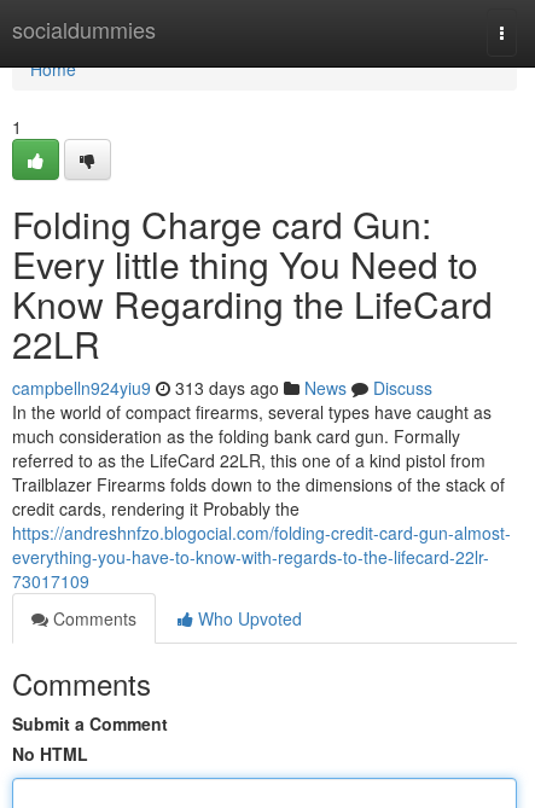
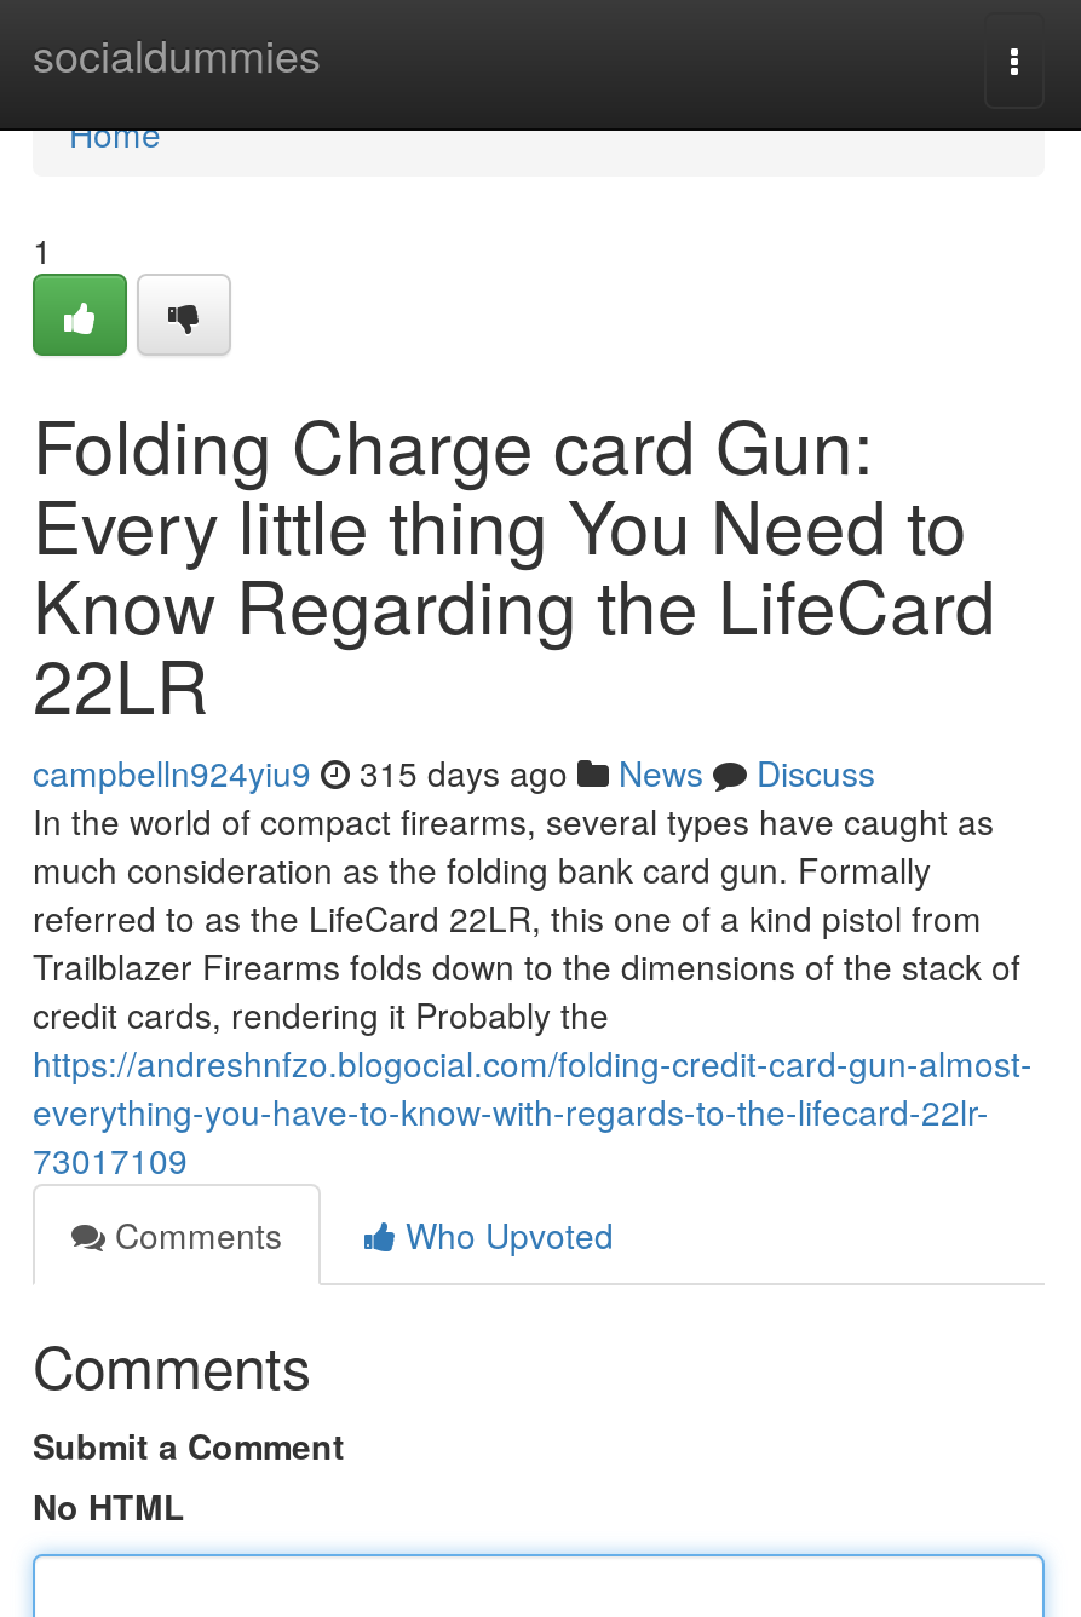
[12,376,432,400] campbelln924yiu9 313 days ago News Discuss -> [33,748,875,796] campbelln924yiu9 315 days ago News Discuss

